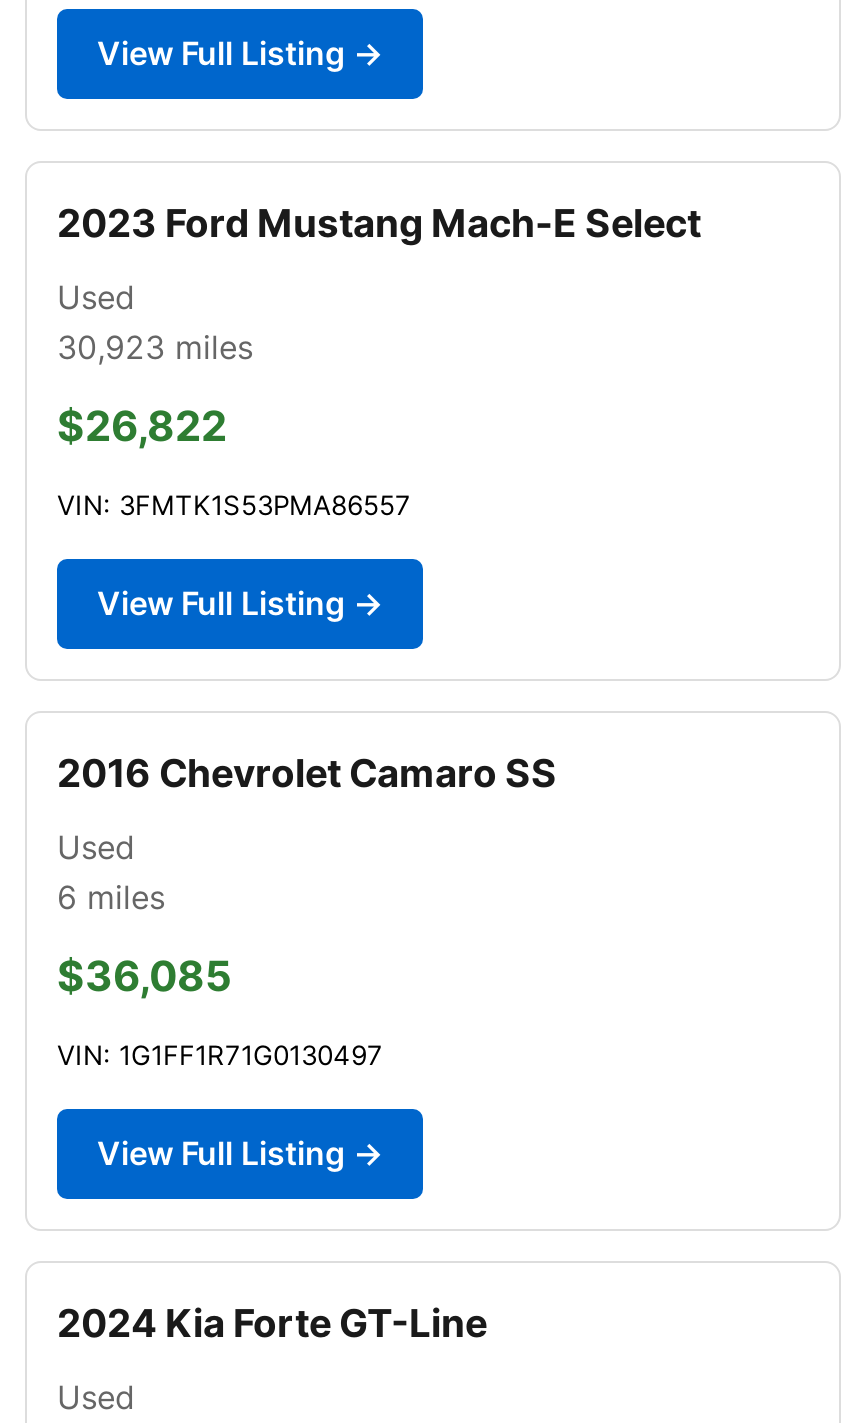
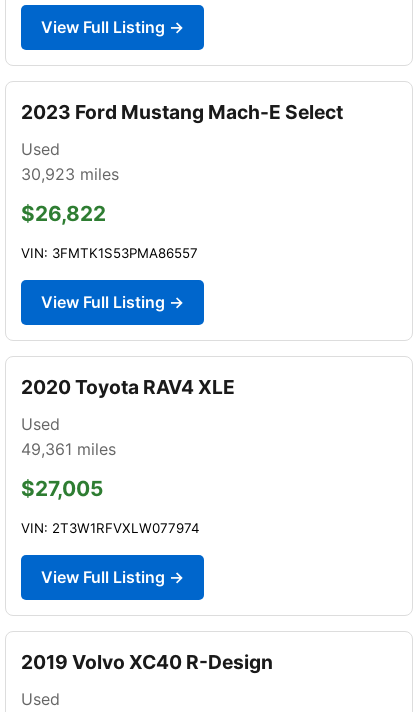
[57,749,557,797] 2016 Chevrolet Camaro SS -> [21,375,235,399] 2020 Toyota RAV4 XLE
[57,877,165,917] 6 miles -> [21,439,116,459] 49,361 miles
[57,951,231,1001] $36,085 -> [21,476,103,501] $27,005
[57,1039,383,1071] VIN: 1G1FF1R71G0130497 -> [21,520,200,536] VIN: 2T3W1RFVXLW077974
[57,1299,487,1347] 2024 Kia Forte GT-Line -> [21,650,273,674] 2019 Volvo XC40 R-Design

